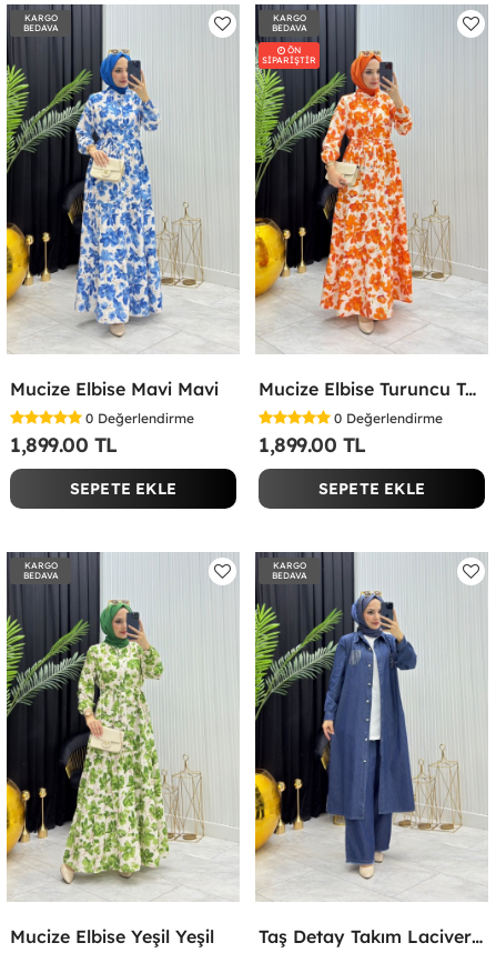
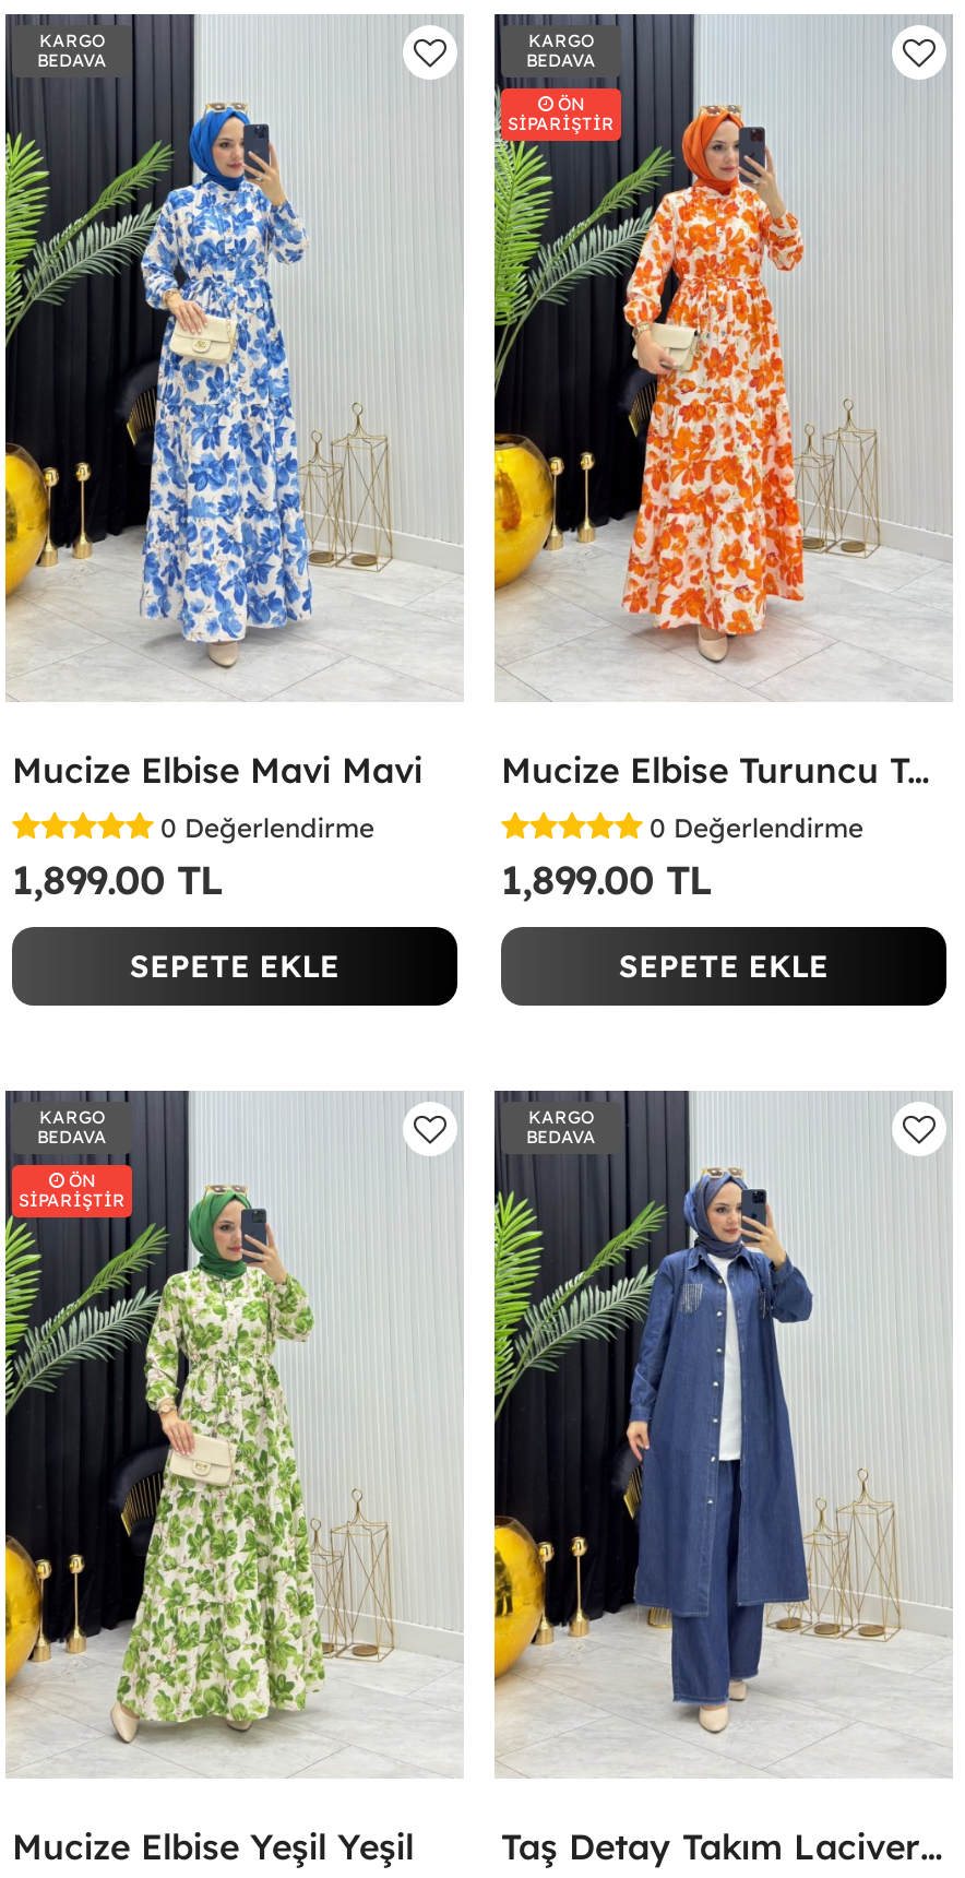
none -> [19,1169,126,1211] ÖN | SİPARİŞTİR

